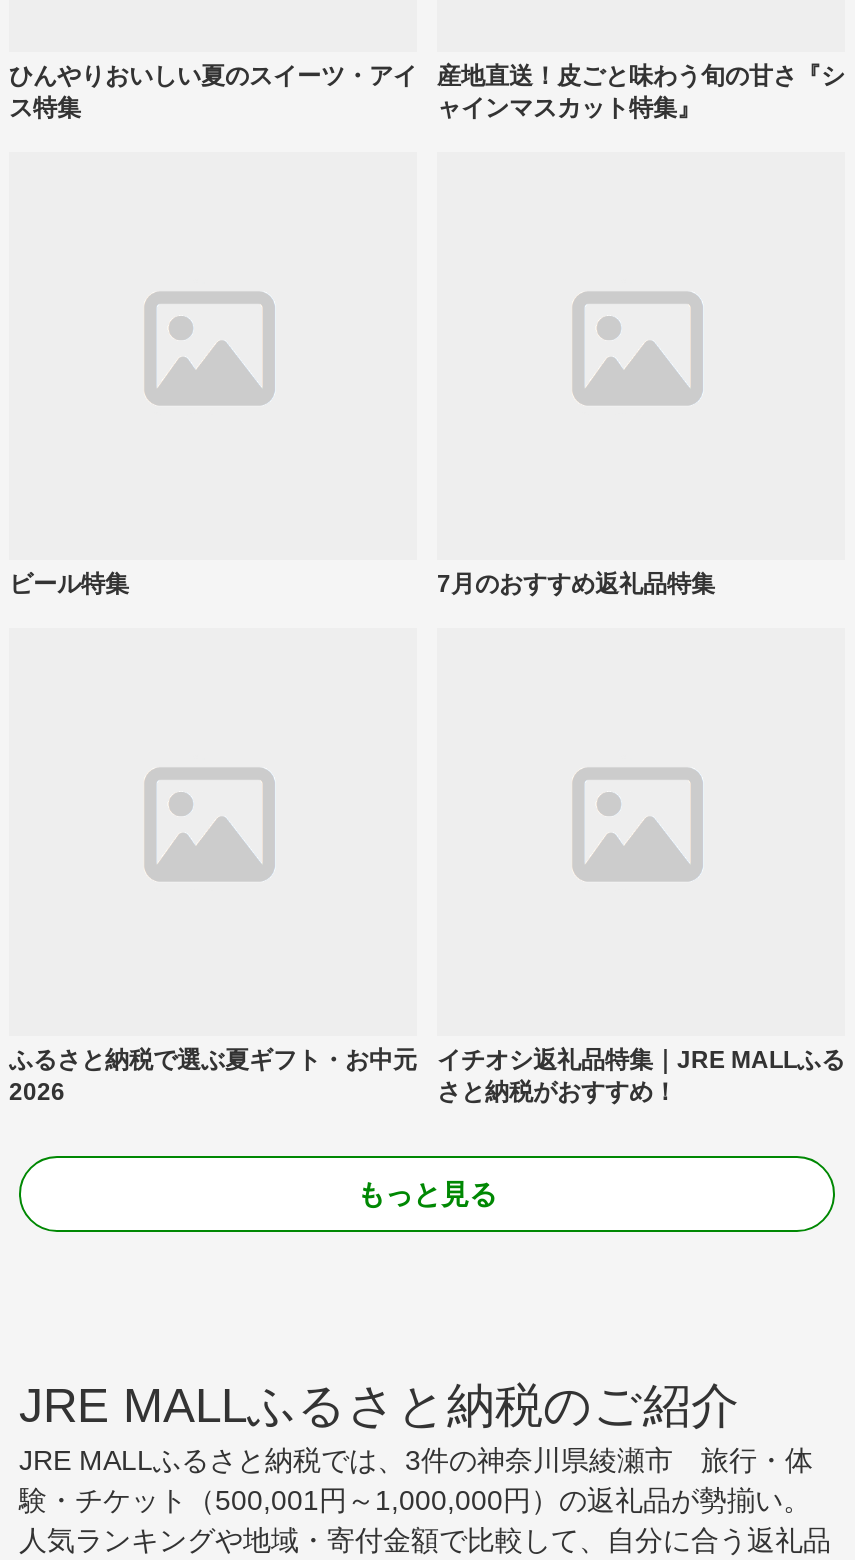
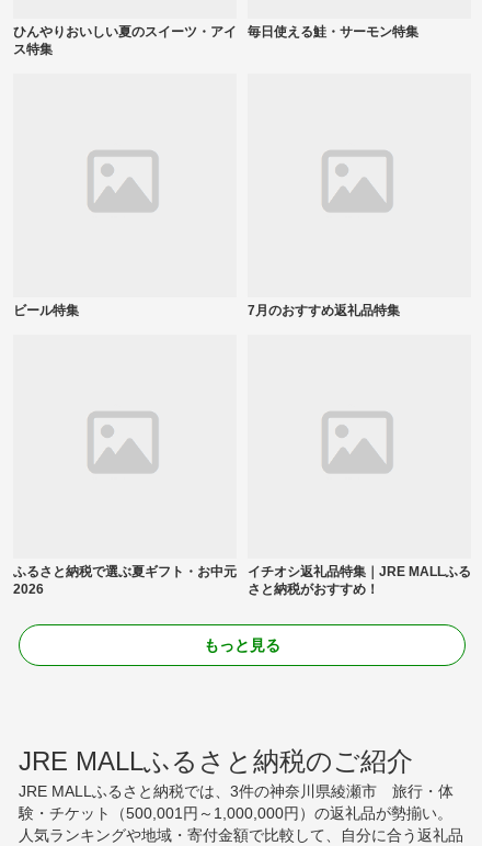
[437,61,845,121] 産地直送！皮ごと味わう旬の甘さ『シ | ャインマスカット特集』 -> [248,24,418,39] 毎日使える鮭・サーモン特集

